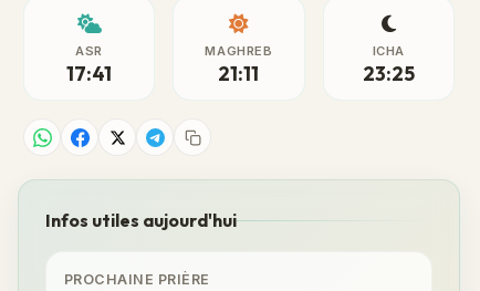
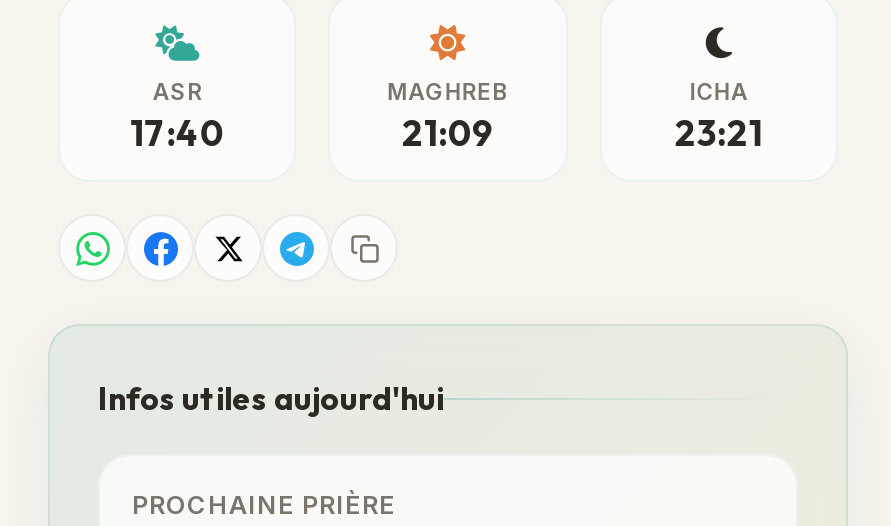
[67,60,112,86] 17:41 -> [130,109,224,155] 17:40
[218,60,259,86] 21:11 -> [402,109,494,155] 21:09
[363,60,415,86] 23:25 -> [675,109,763,155] 23:21

